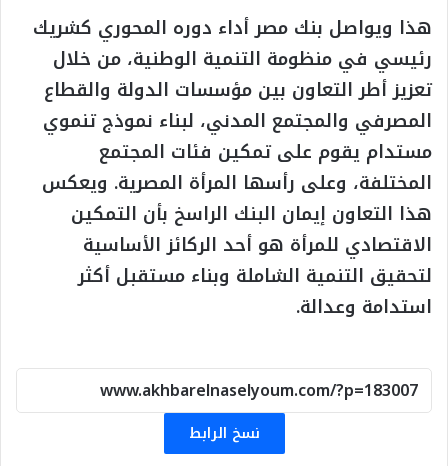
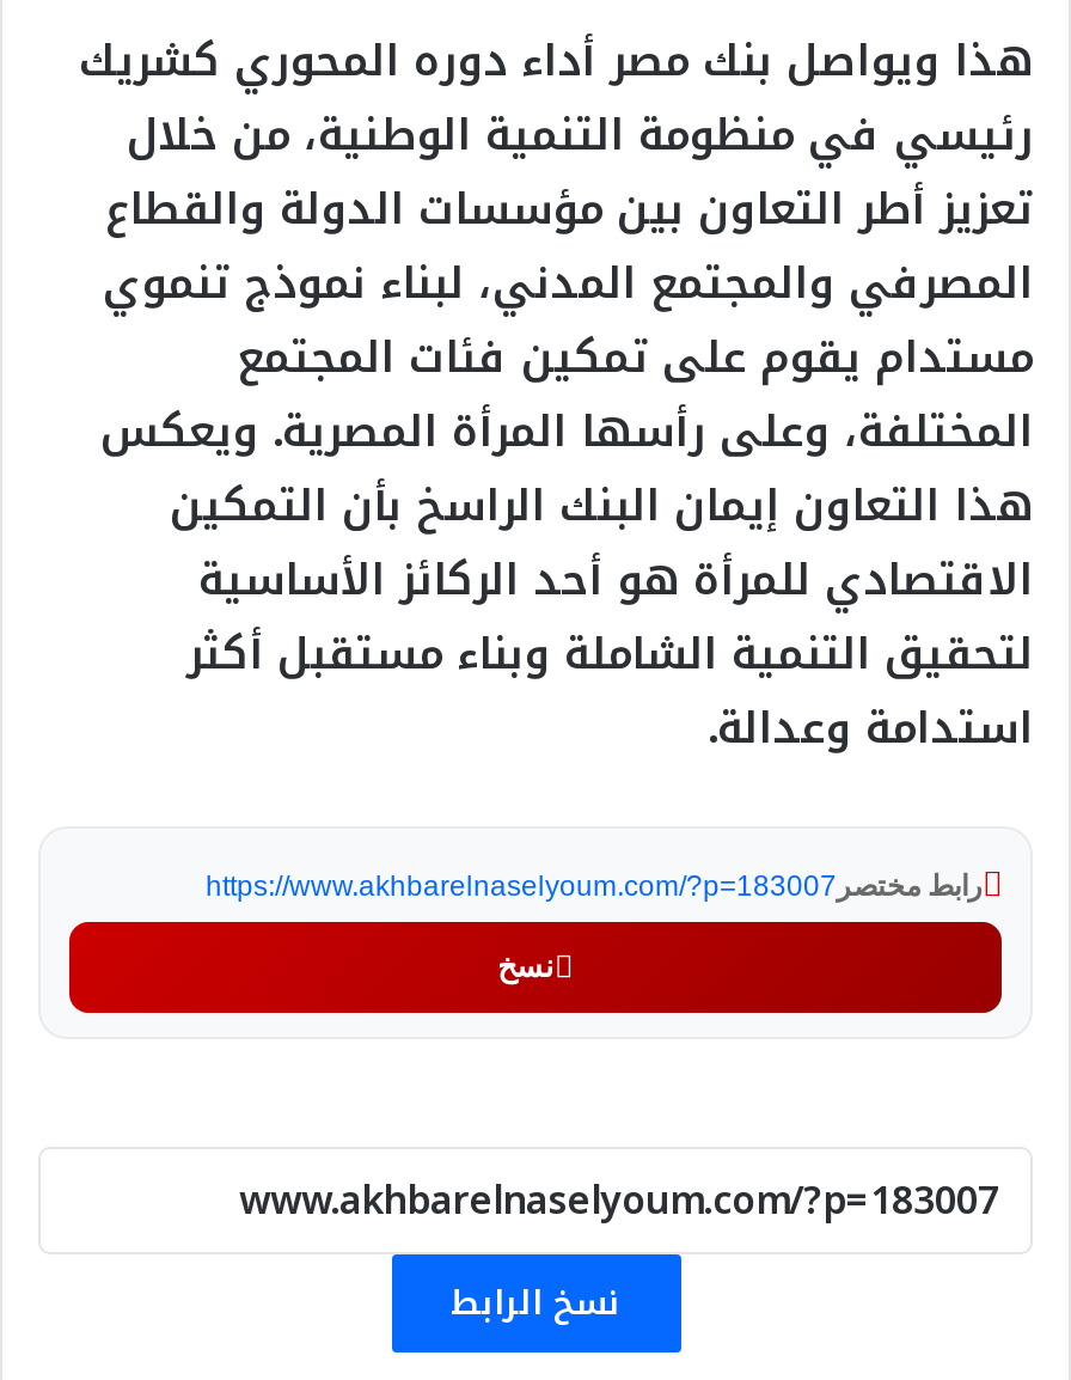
none -> [206,869,983,983] رابط مختصر https://www.akhbarelnaselyoum.com/?p=183007 | نسخ

